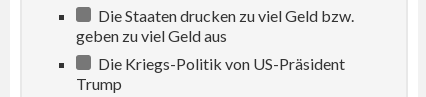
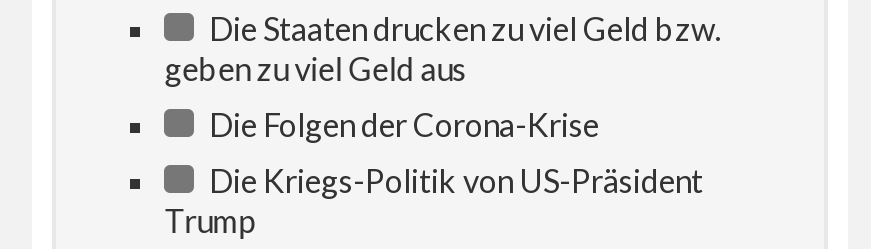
none -> [203,106,599,144] Die Folgen der Corona-Krise

